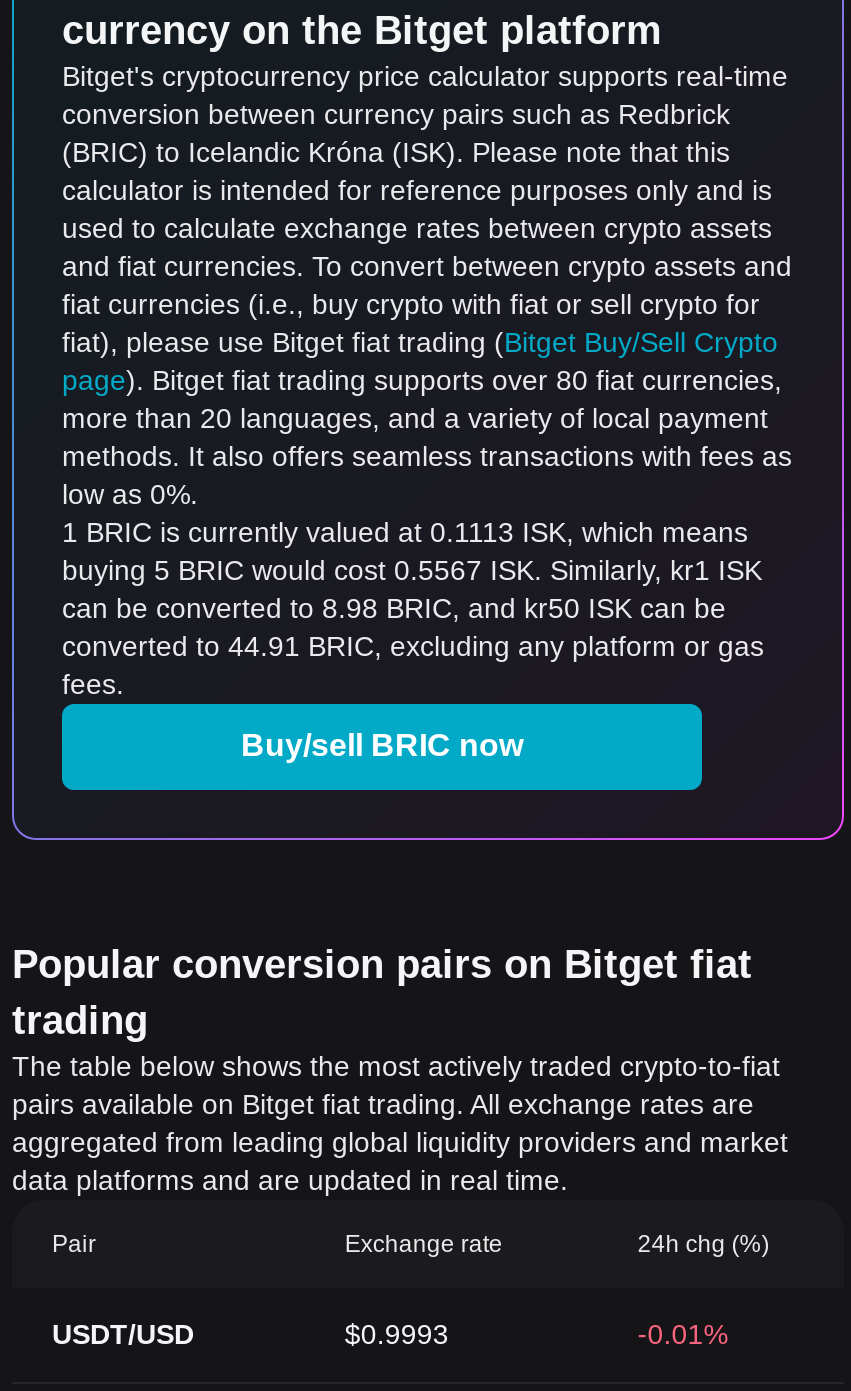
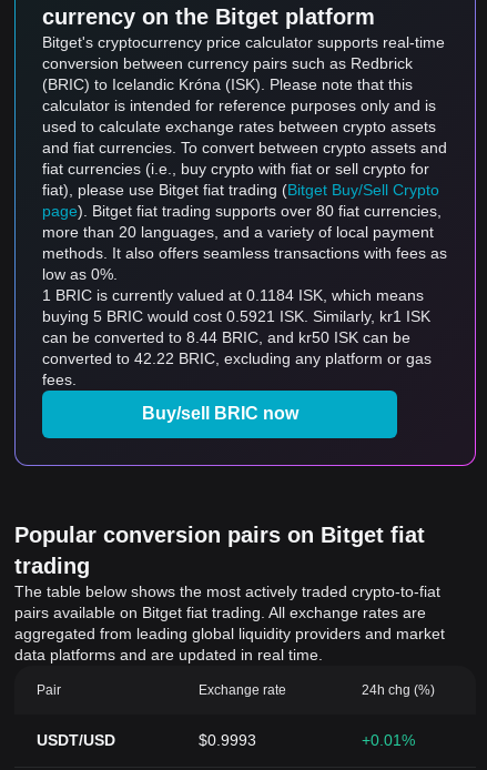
[62,516,748,548] 1 BRIC is currently valued at 0.1113 ISK, which means -> [42,286,424,304] 1 BRIC is currently valued at 0.1184 ISK, which means
[62,554,762,586] buying 5 BRIC would cost 0.5567 ISK. Similarly, kr1 ISK -> [42,307,430,325] buying 5 BRIC would cost 0.5921 ISK. Similarly, kr1 ISK
[62,592,726,624] can be converted to 8.98 BRIC, and kr50 ISK can be -> [42,328,410,346] can be converted to 8.44 BRIC, and kr50 ISK can be
[62,630,764,662] converted to 44.91 BRIC, excluding any platform or gas -> [42,349,432,367] converted to 42.22 BRIC, excluding any platform or gas
[638,1318,728,1350] -0.01% -> [361,731,415,749] +0.01%

